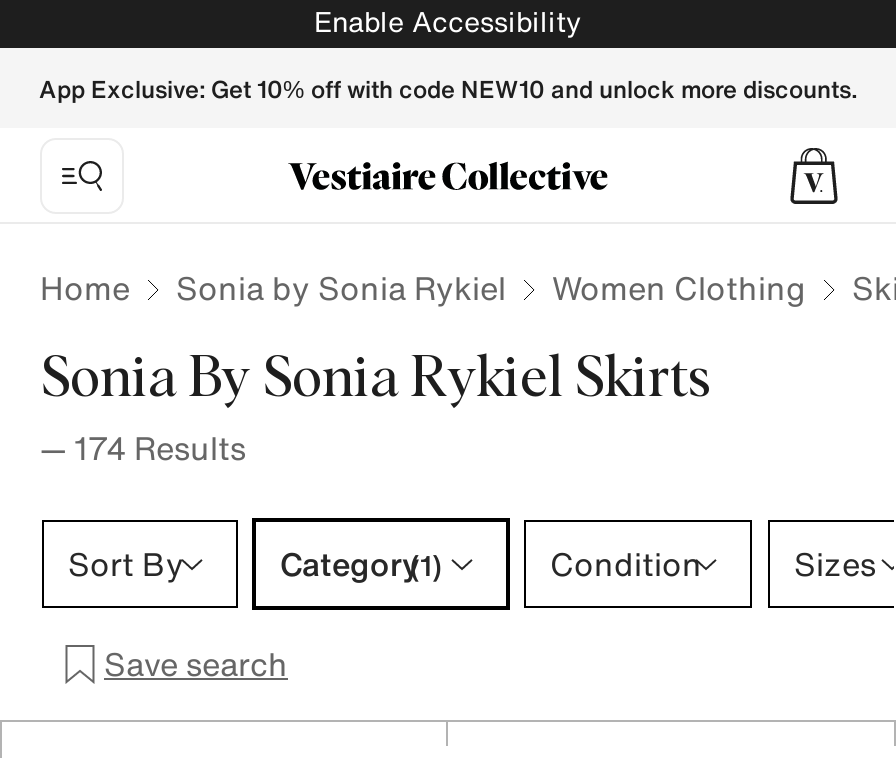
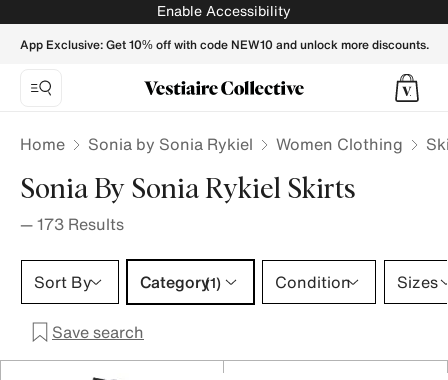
[40,424,246,472] — 174 Results -> [20,212,124,236] — 173 Results

